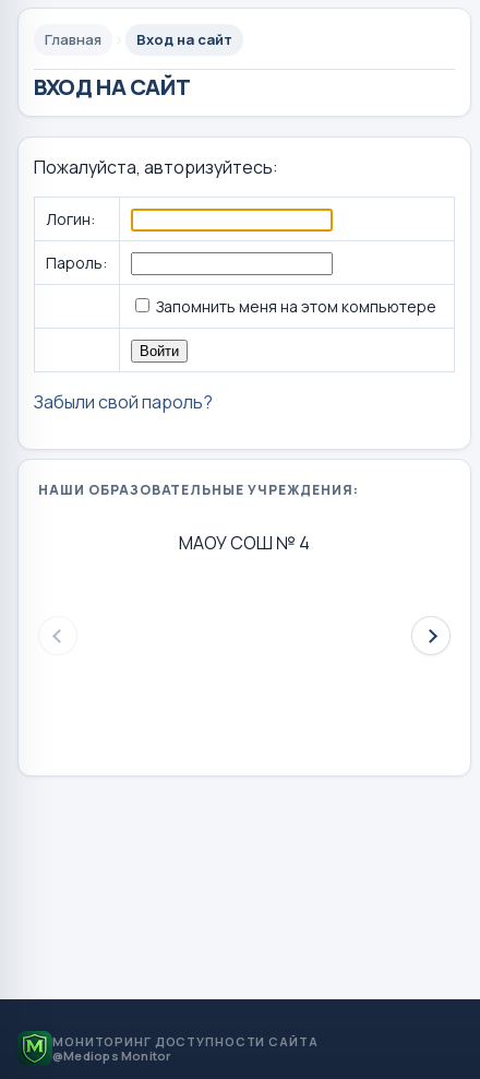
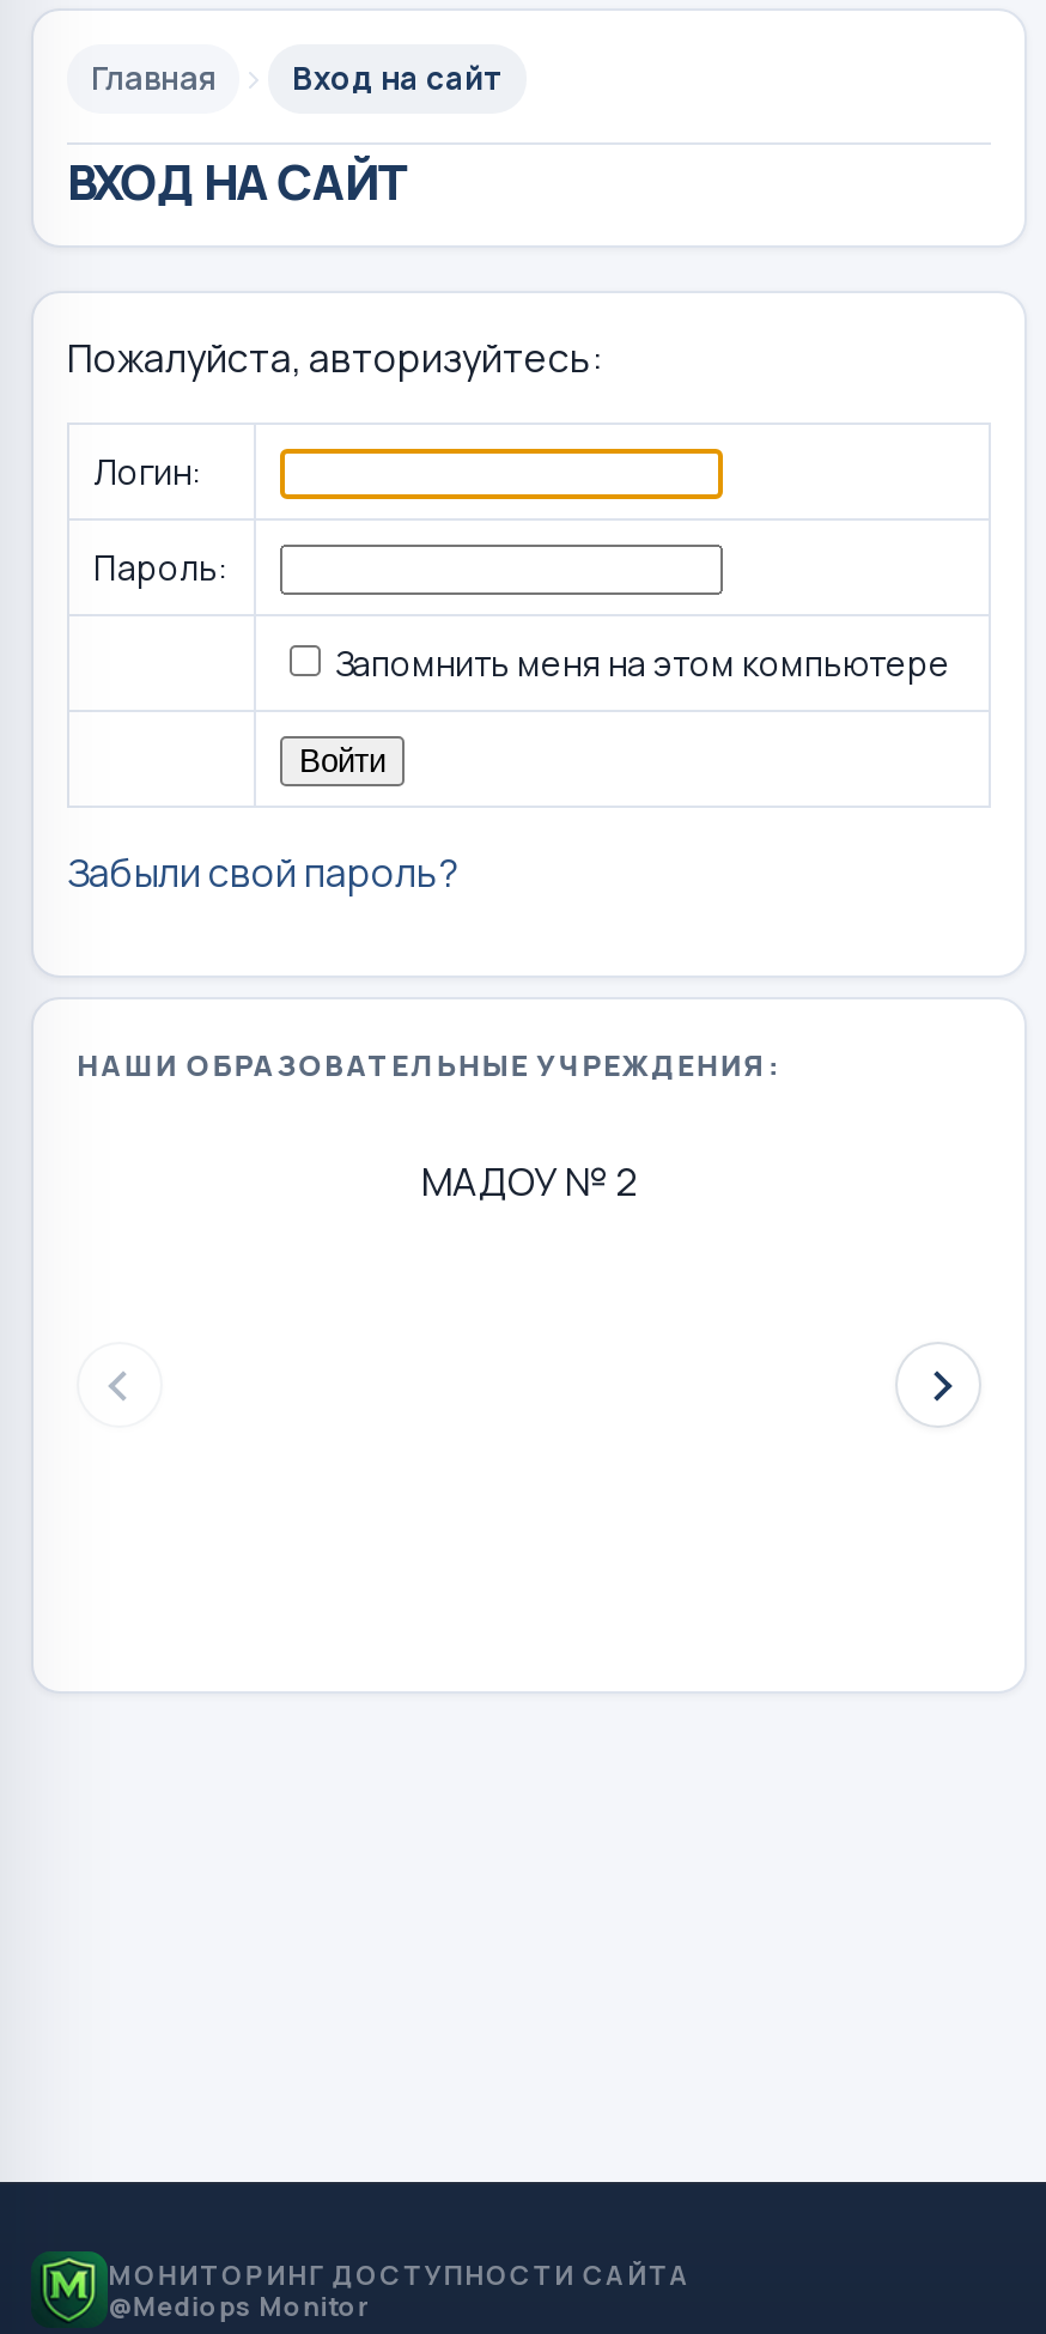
[179,531,310,555] МАОУ СОШ № 4 -> [421,1155,637,1208] МАДОУ № 2

